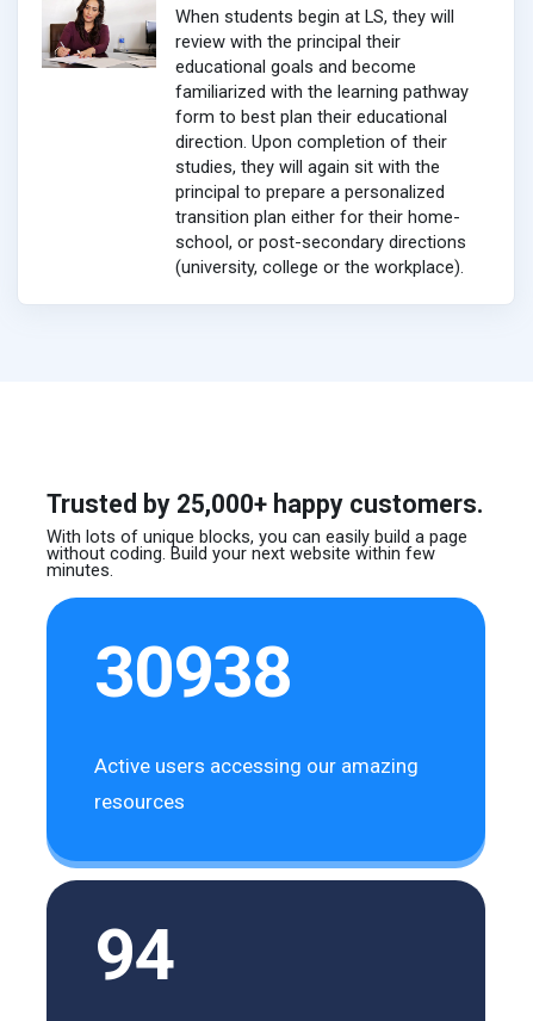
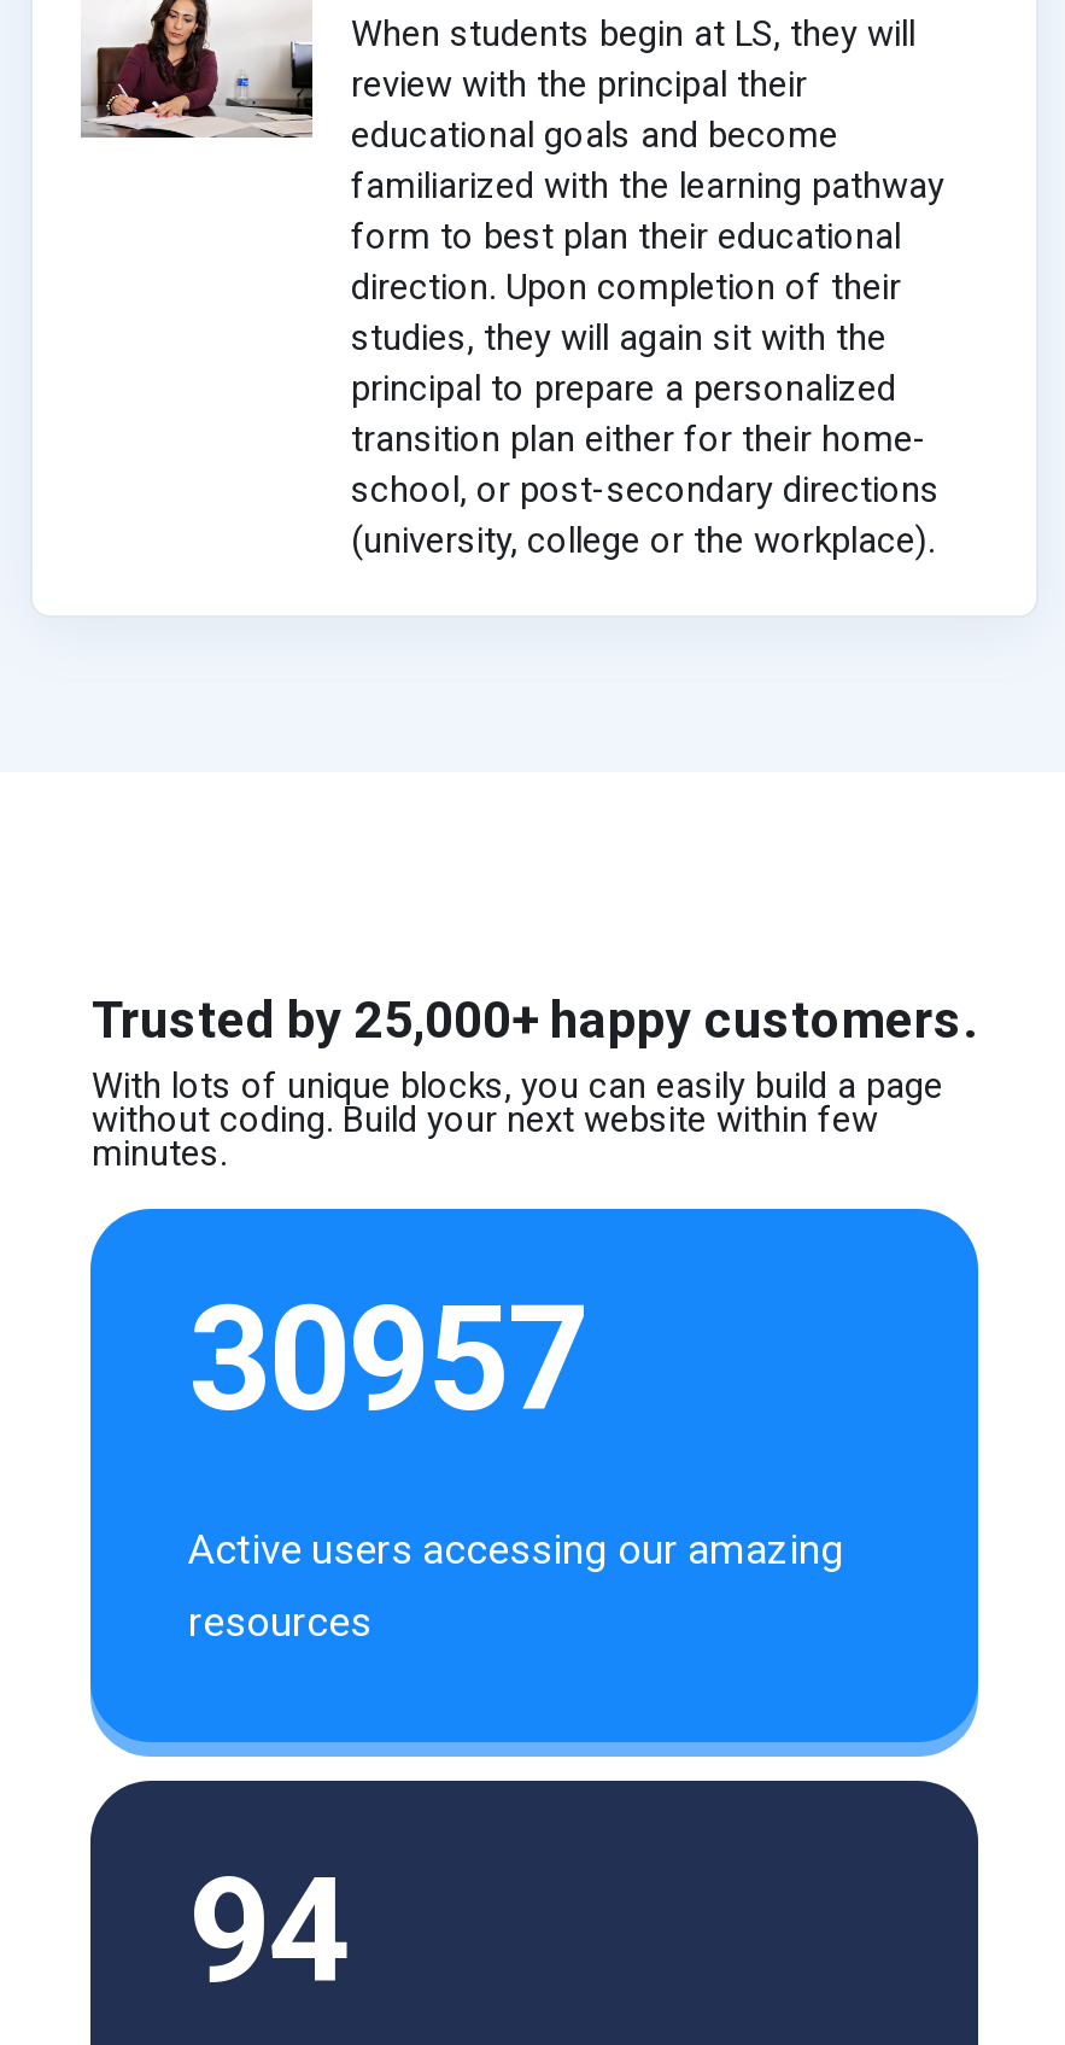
[95,630,292,715] 30938 -> [188,1275,586,1446] 30957

